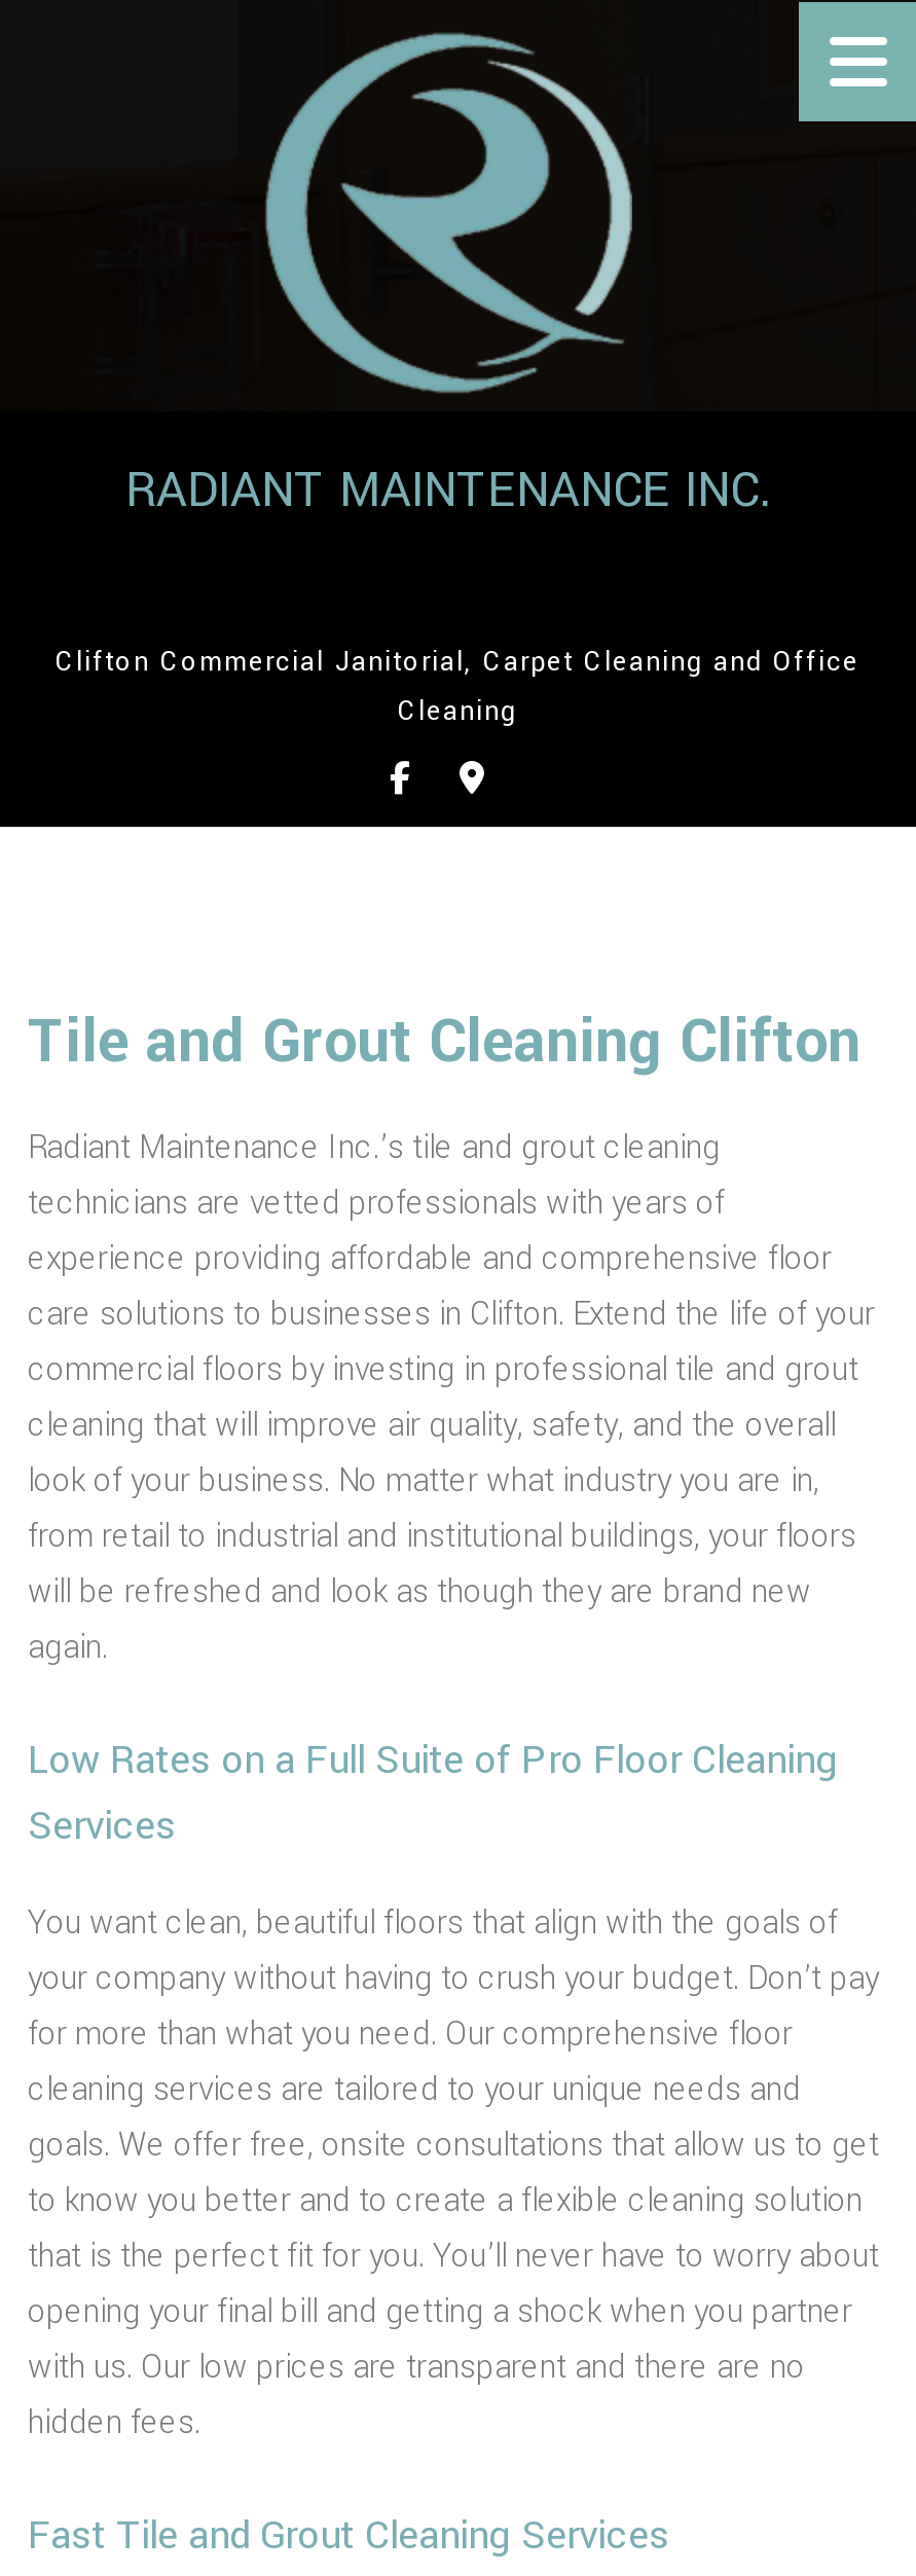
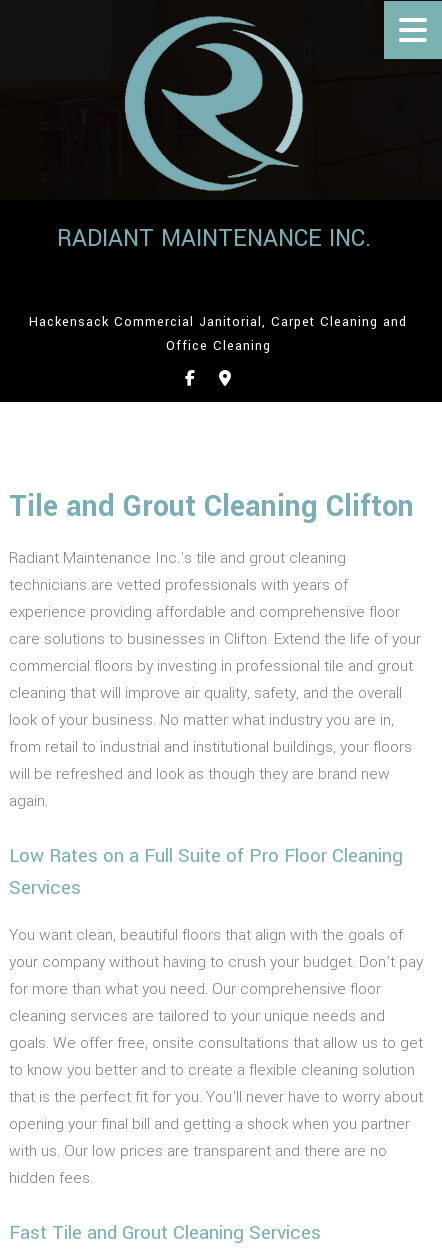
[56,645,859,731] Clifton Commercial Janitorial, Carpet Cleaning and Office | Cleaning -> [29,313,407,355] Hackensack Commercial Janitorial, Carpet Cleaning and | Office Cleaning

